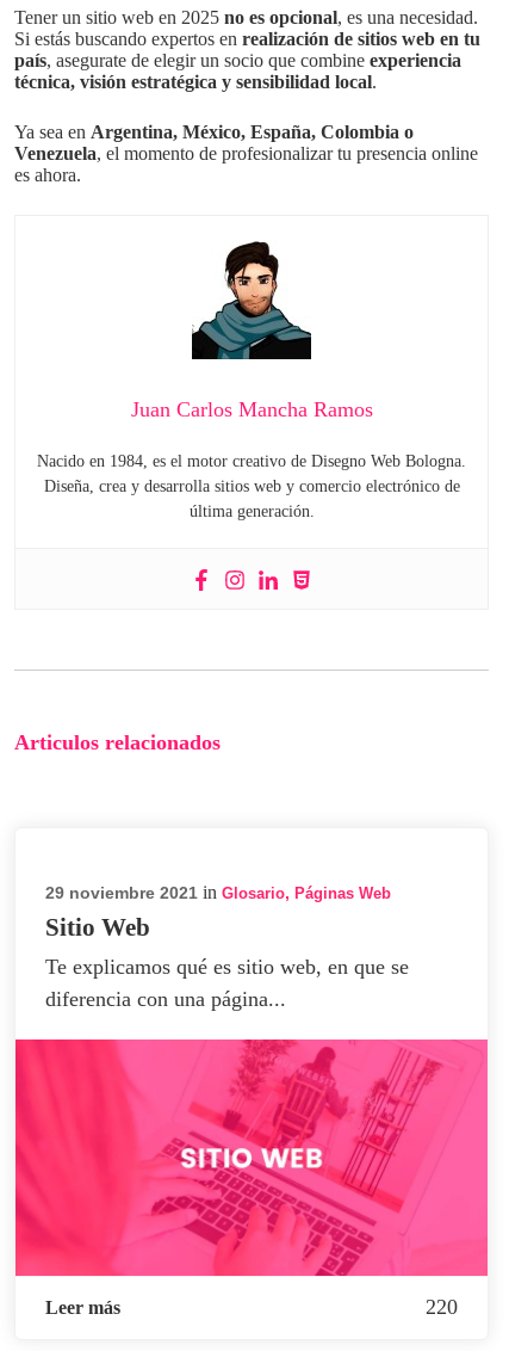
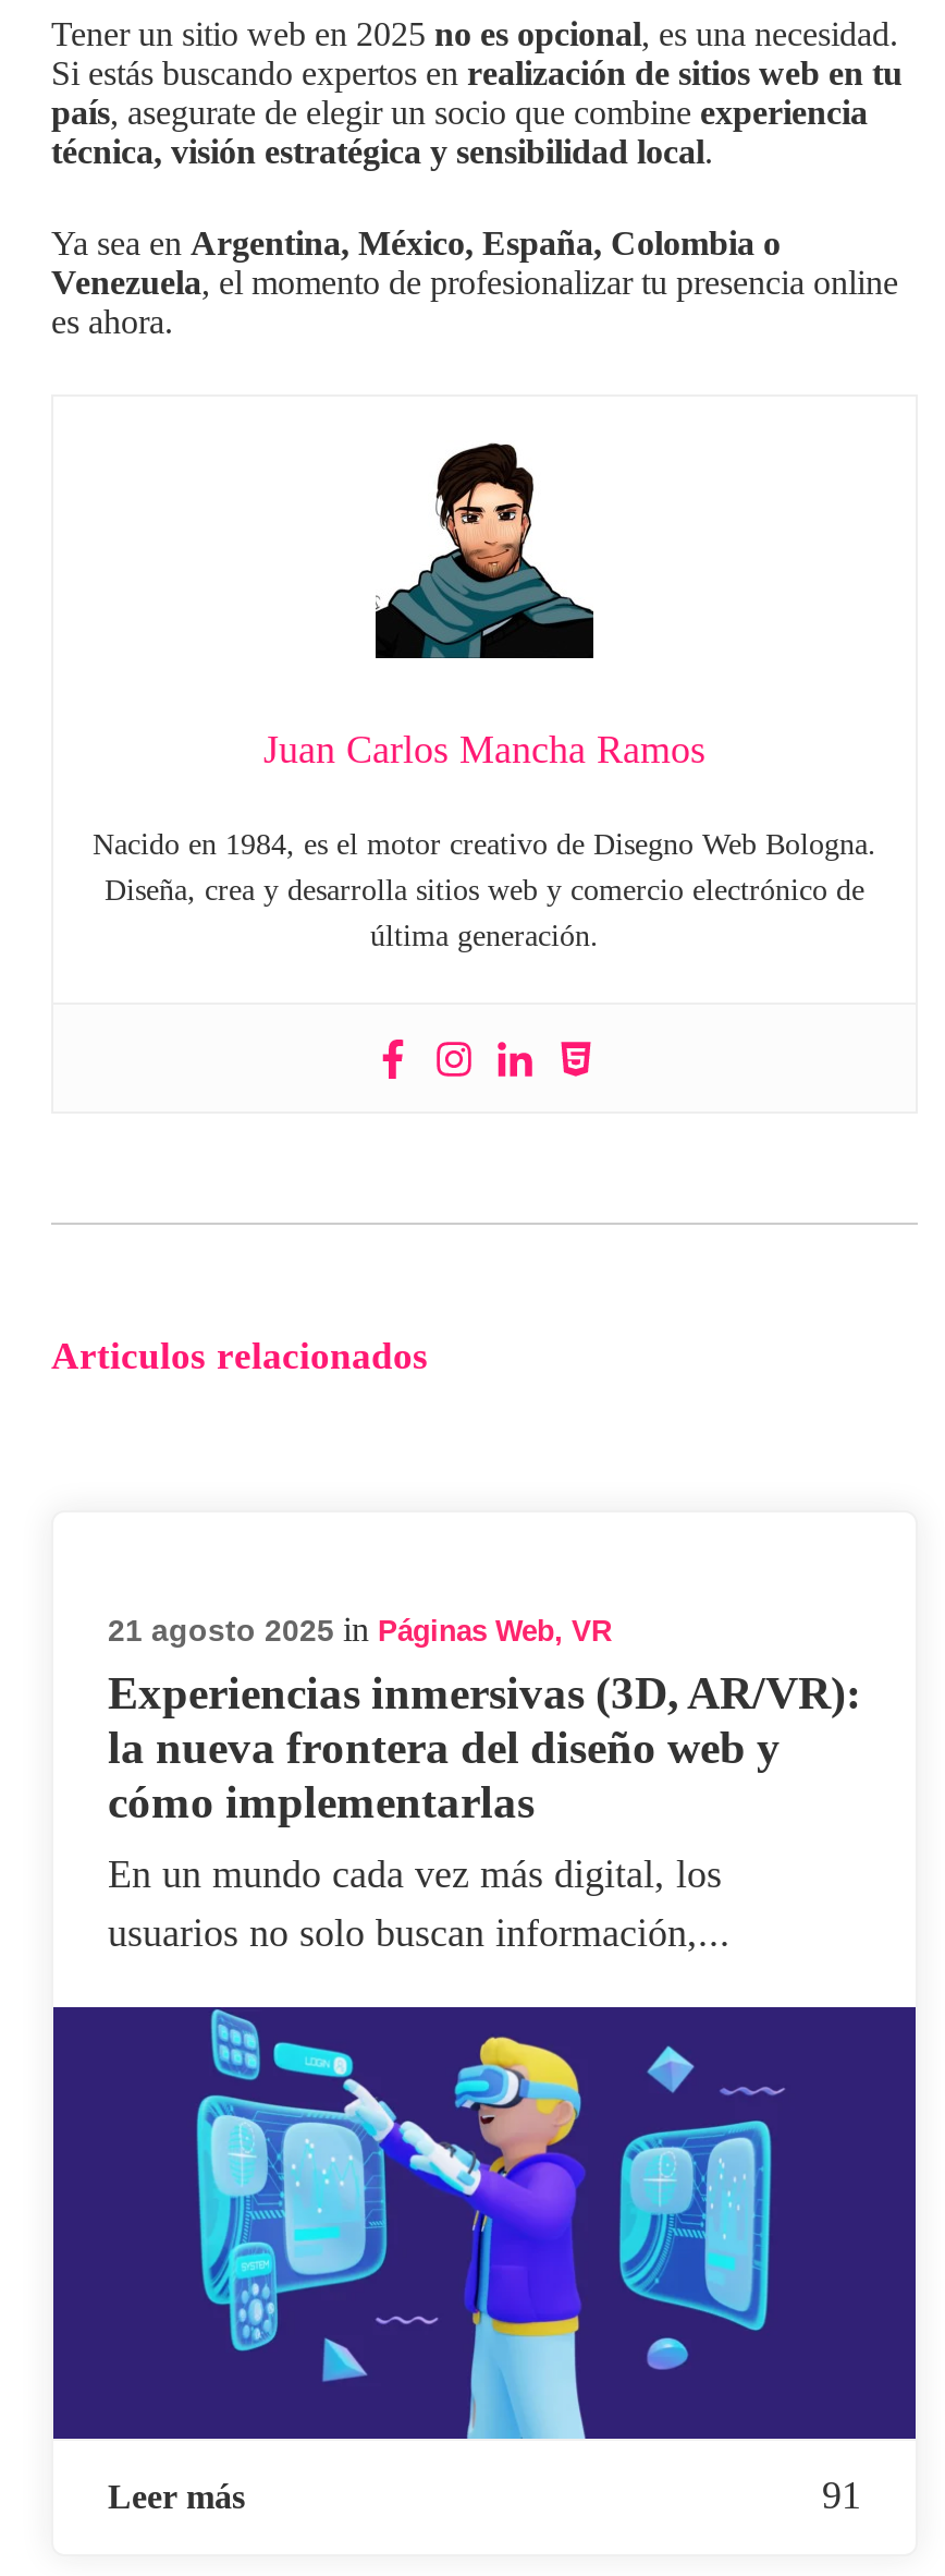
[45,882,391,942] 29 noviembre 2021 in Glosario, Páginas Web | Sitio Web -> [108,1611,861,1829] 21 agosto 2025 in Páginas Web, VR | Experiencias inmersivas (3D, AR/VR): | la nueva frontera del diseño web y | cómo implementarlas
[45,955,409,1011] Te explicamos qué es sitio web, en que se | diferencia con una página... -> [108,1853,731,1955] En un mundo cada vez más digital, los | usuarios no solo buscan información,...
[14,1038,489,1319] [image] | 220 -> [51,2005,918,2518] [image] | 91

